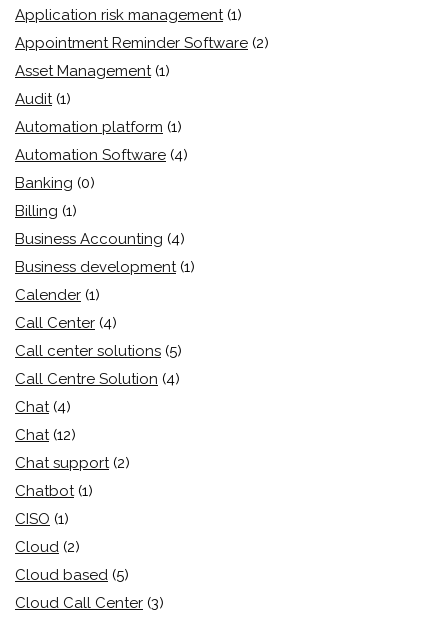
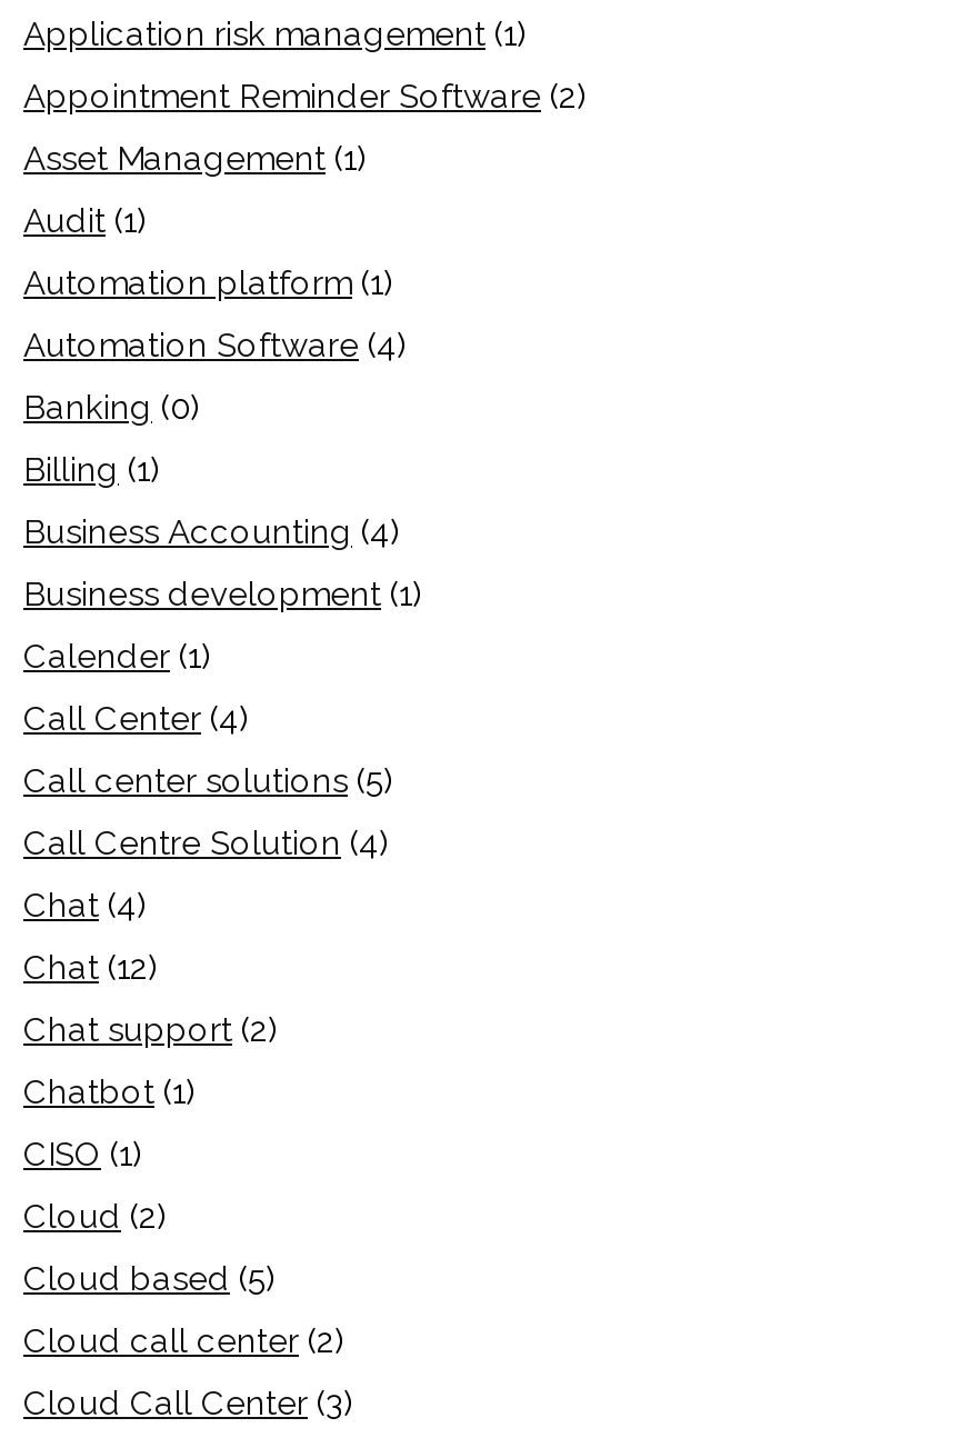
none -> [23,1321,346,1361] Cloud call center (2)

